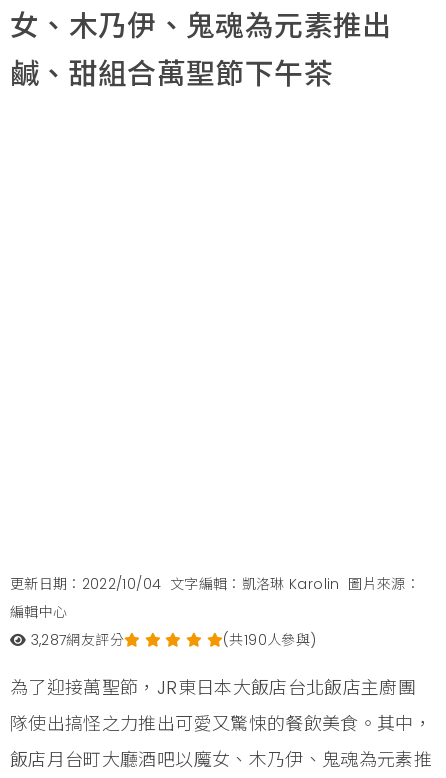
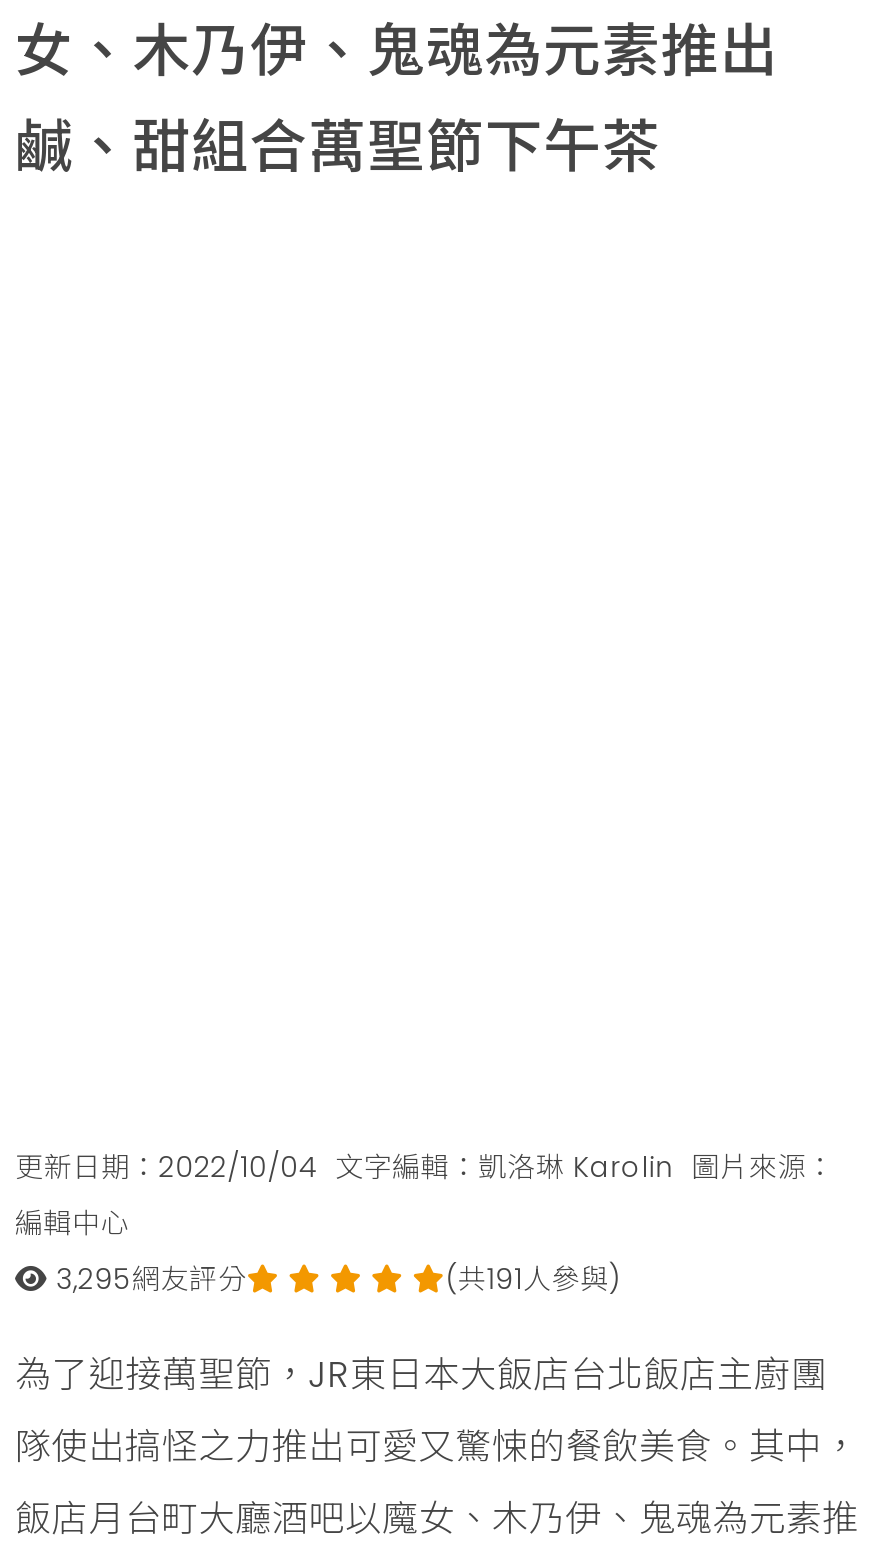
[26,630,124,650] 3,287網友評分 -> [48,1259,247,1299] 3,295網友評分
[223,630,316,650] (共190人參與) -> [445,1259,622,1299] (共191人參與)

